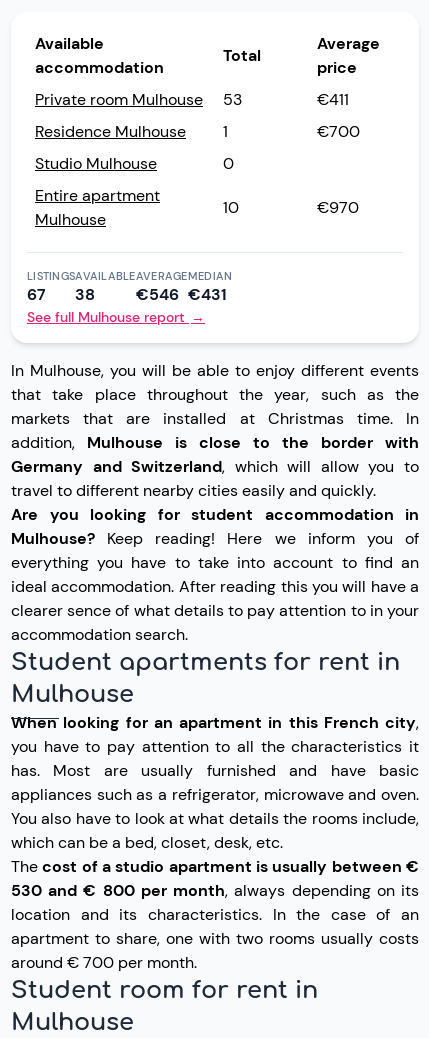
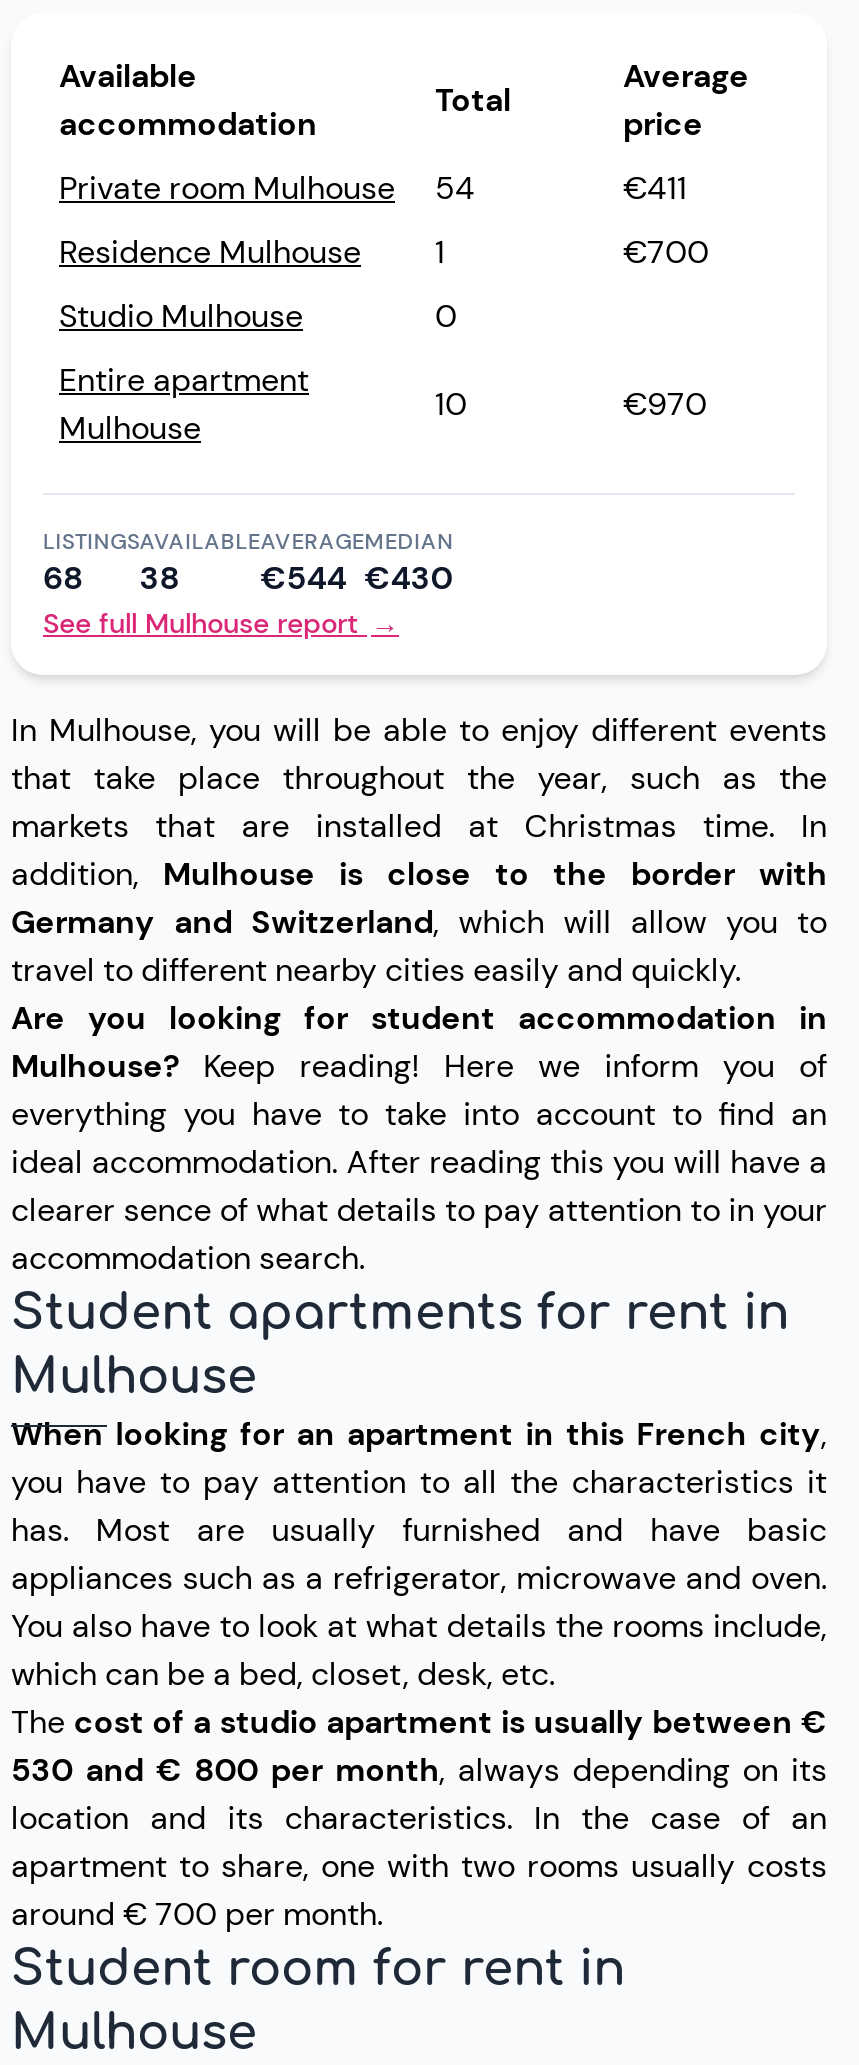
[35,89,242,110] Private room Mulhouse 53 -> [59,167,475,209] Private room Mulhouse 54
[27,284,46,305] 67 -> [43,557,83,599] 68
[136,284,179,305] €546 -> [261,557,347,599] €544
[188,284,227,305] €431 -> [365,557,453,599] €430

